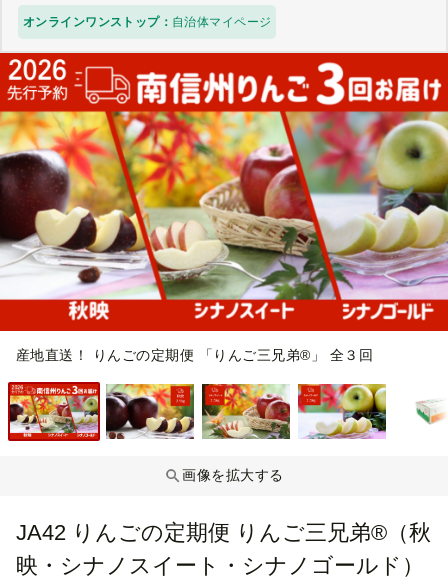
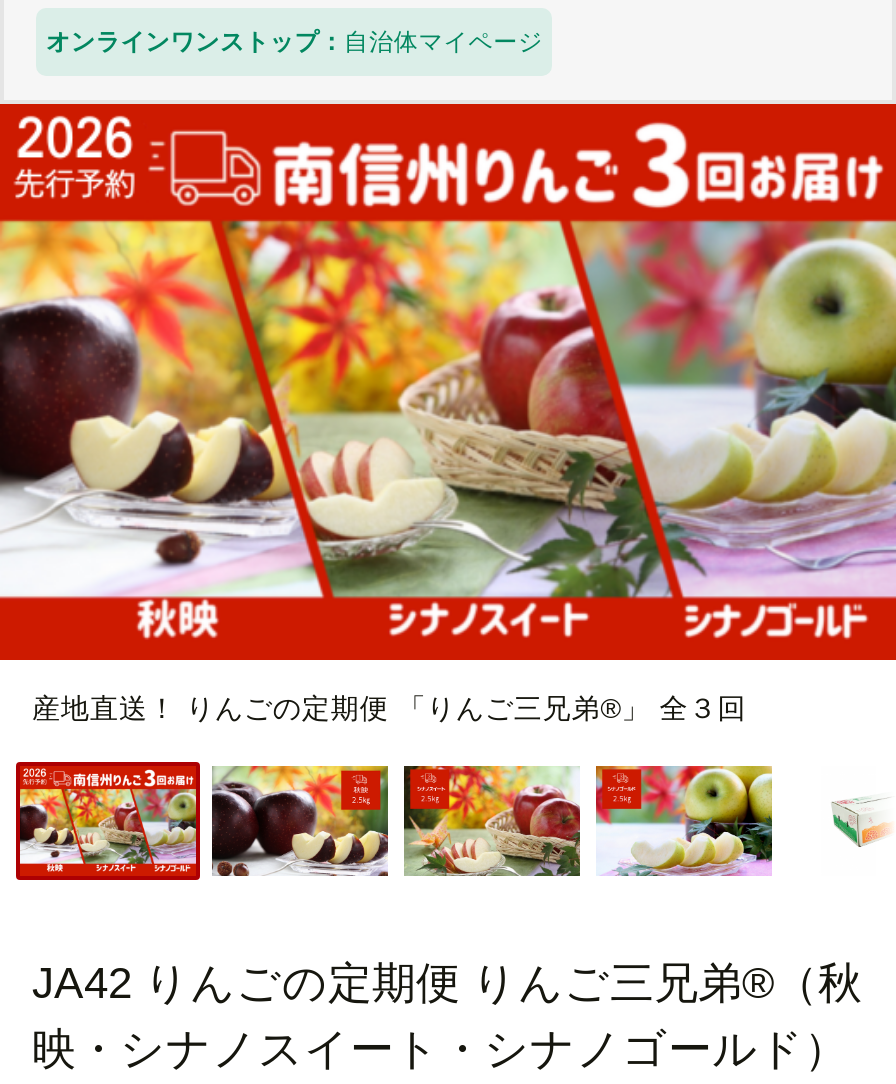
[182,467,284,483] 画像を拡大する -> none

